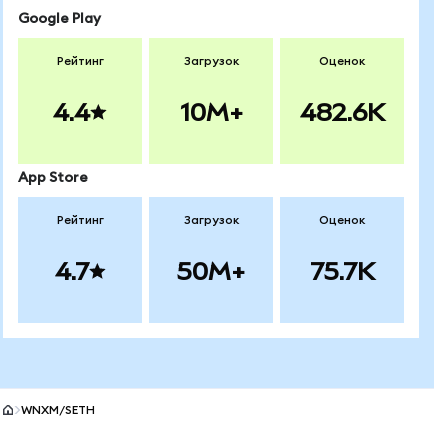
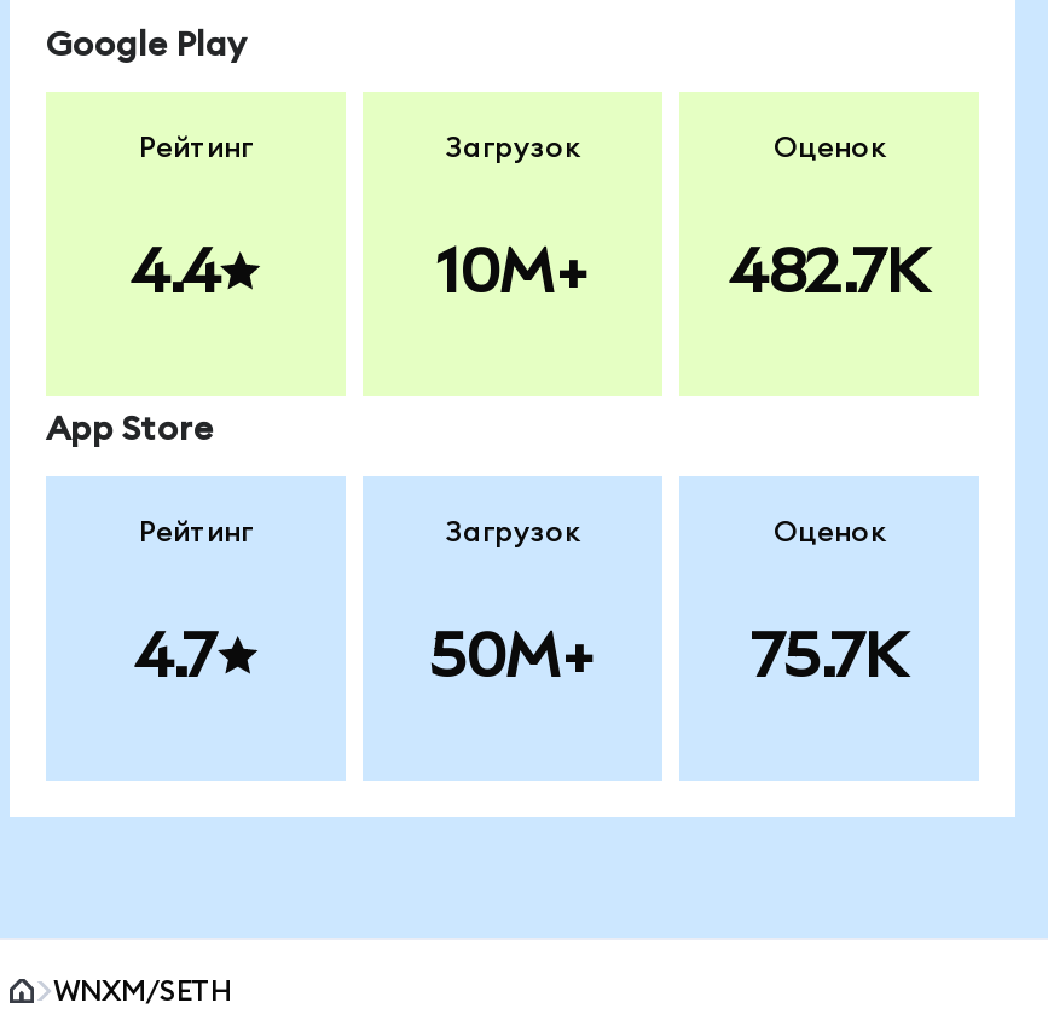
[299,98,384,126] 482.6K -> [729,237,930,305] 482.7K

